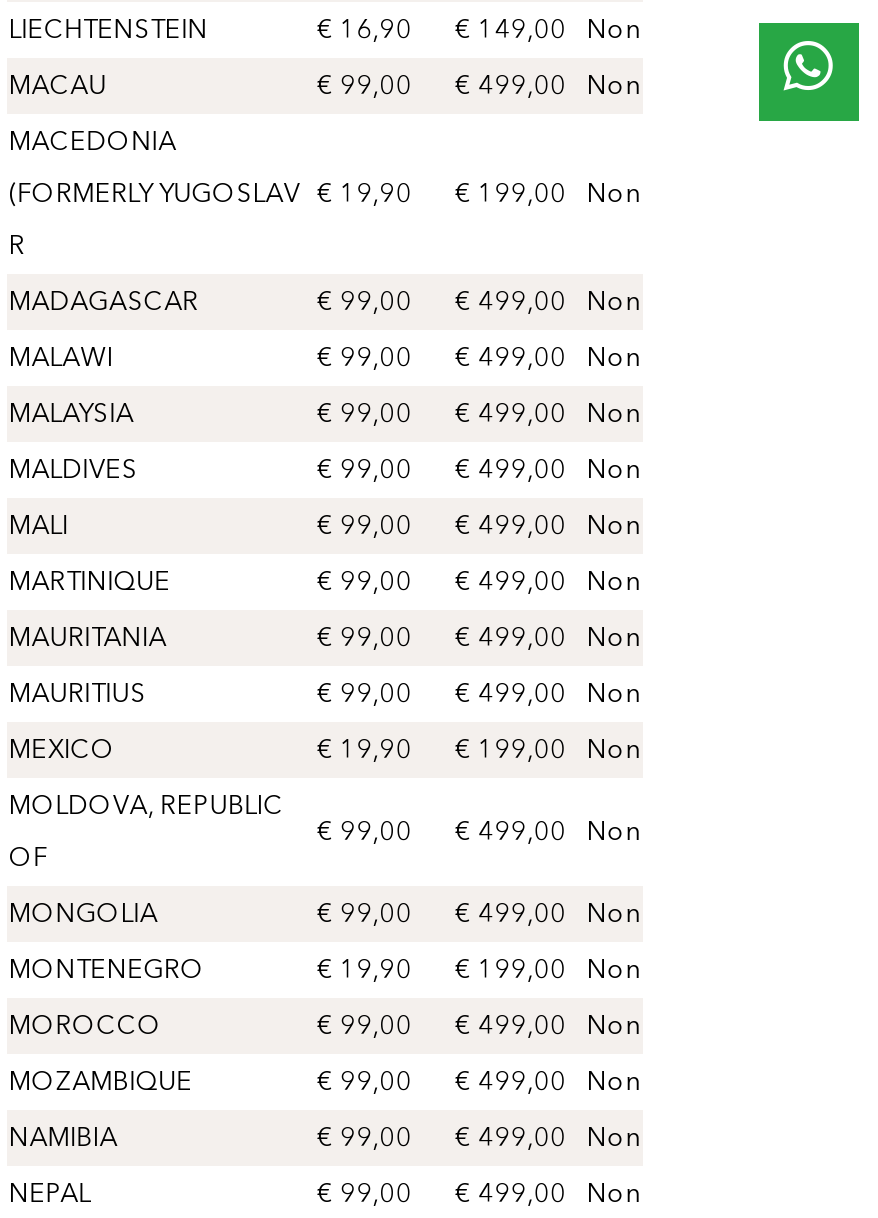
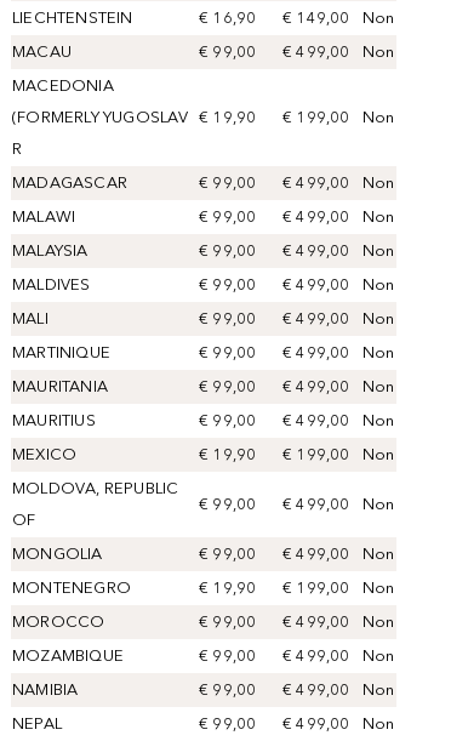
[757,20,861,124] [image] -> none

